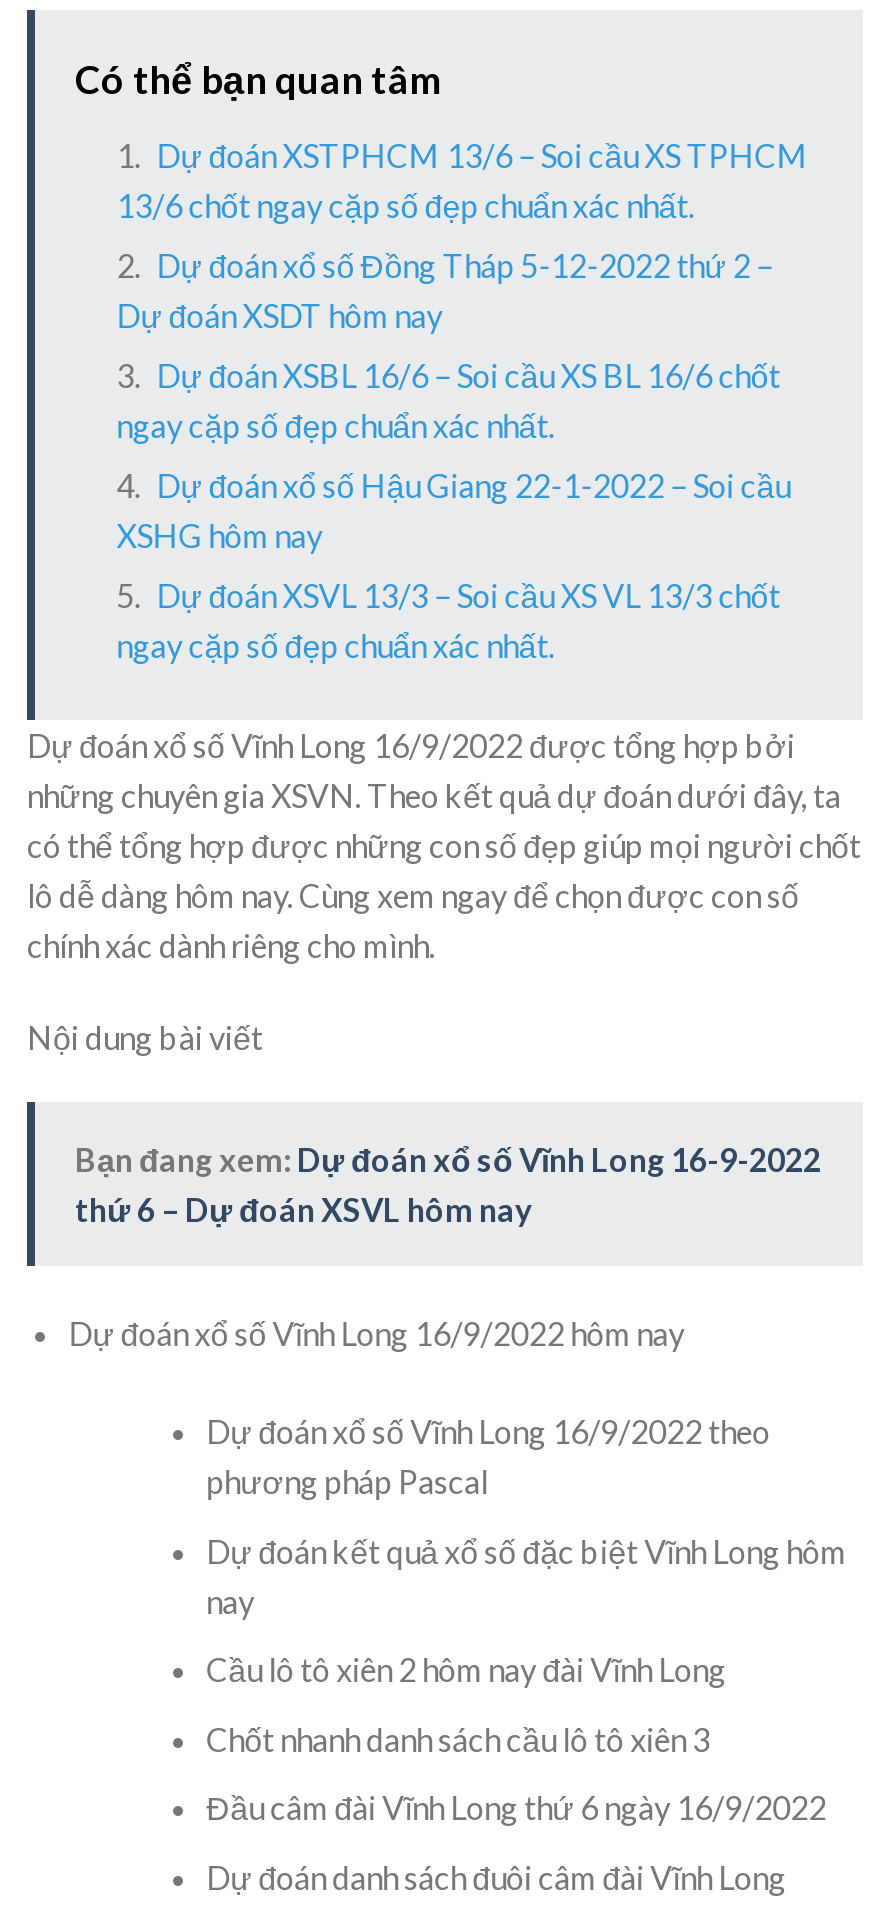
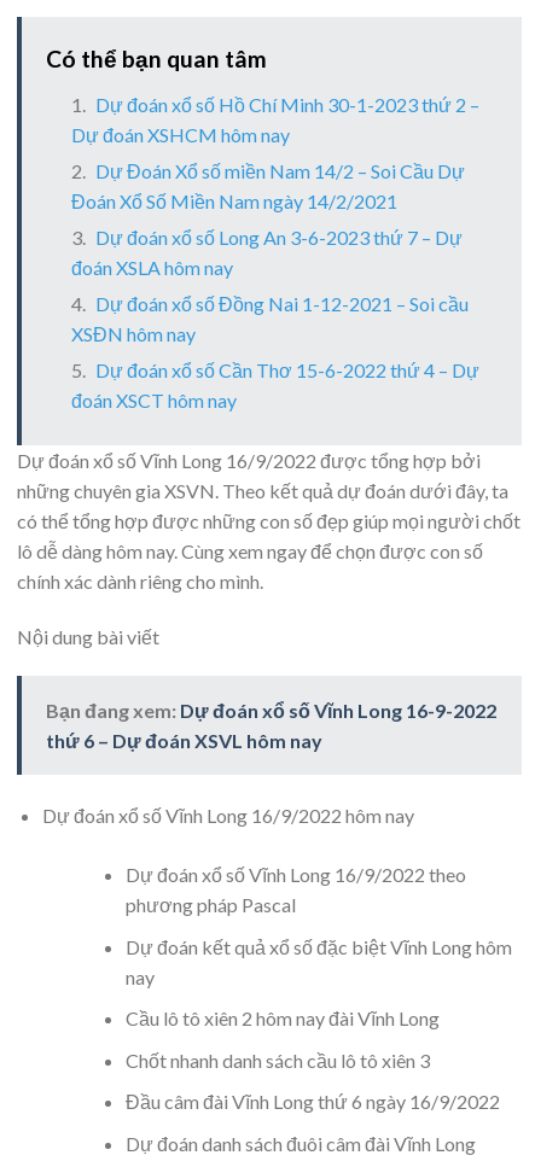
[117,135,809,223] Dự đoán XSTPHCM 13/6 – Soi cầu XS TPHCM | 13/6 chốt ngay cặp số đẹp chuẩn xác nhất. -> [71,93,479,146] Dự đoán xổ số Hồ Chí Minh 30-1-2023 thứ 2 – | Dự đoán XSHCM hôm nay
[117,245,773,333] Dự đoán xổ số Đồng Tháp 5-12-2022 thứ 2 – | Dự đoán XSDT hôm nay -> [71,159,465,212] Dự Đoán Xổ số miền Nam 14/2 – Soi Cầu Dự | Đoán Xổ Số Miền Nam ngày 14/2/2021
[117,355,781,443] Dự đoán XSBL 16/6 – Soi cầu XS BL 16/6 chốt | ngay cặp số đẹp chuẩn xác nhất. -> [71,225,462,278] Dự đoán xổ số Long An 3-6-2023 thứ 7 – Dự | đoán XSLA hôm nay
[117,465,791,553] Dự đoán xổ số Hậu Giang 22-1-2022 – Soi cầu | XSHG hôm nay -> [71,292,468,345] Dự đoán xổ số Đồng Nai 1-12-2021 – Soi cầu | XSĐN hôm nay
[117,575,781,663] Dự đoán XSVL 13/3 – Soi cầu XS VL 13/3 chốt | ngay cặp số đẹp chuẩn xác nhất. -> [71,358,479,411] Dự đoán xổ số Cần Thơ 15-6-2022 thứ 4 – Dự | đoán XSCT hôm nay

